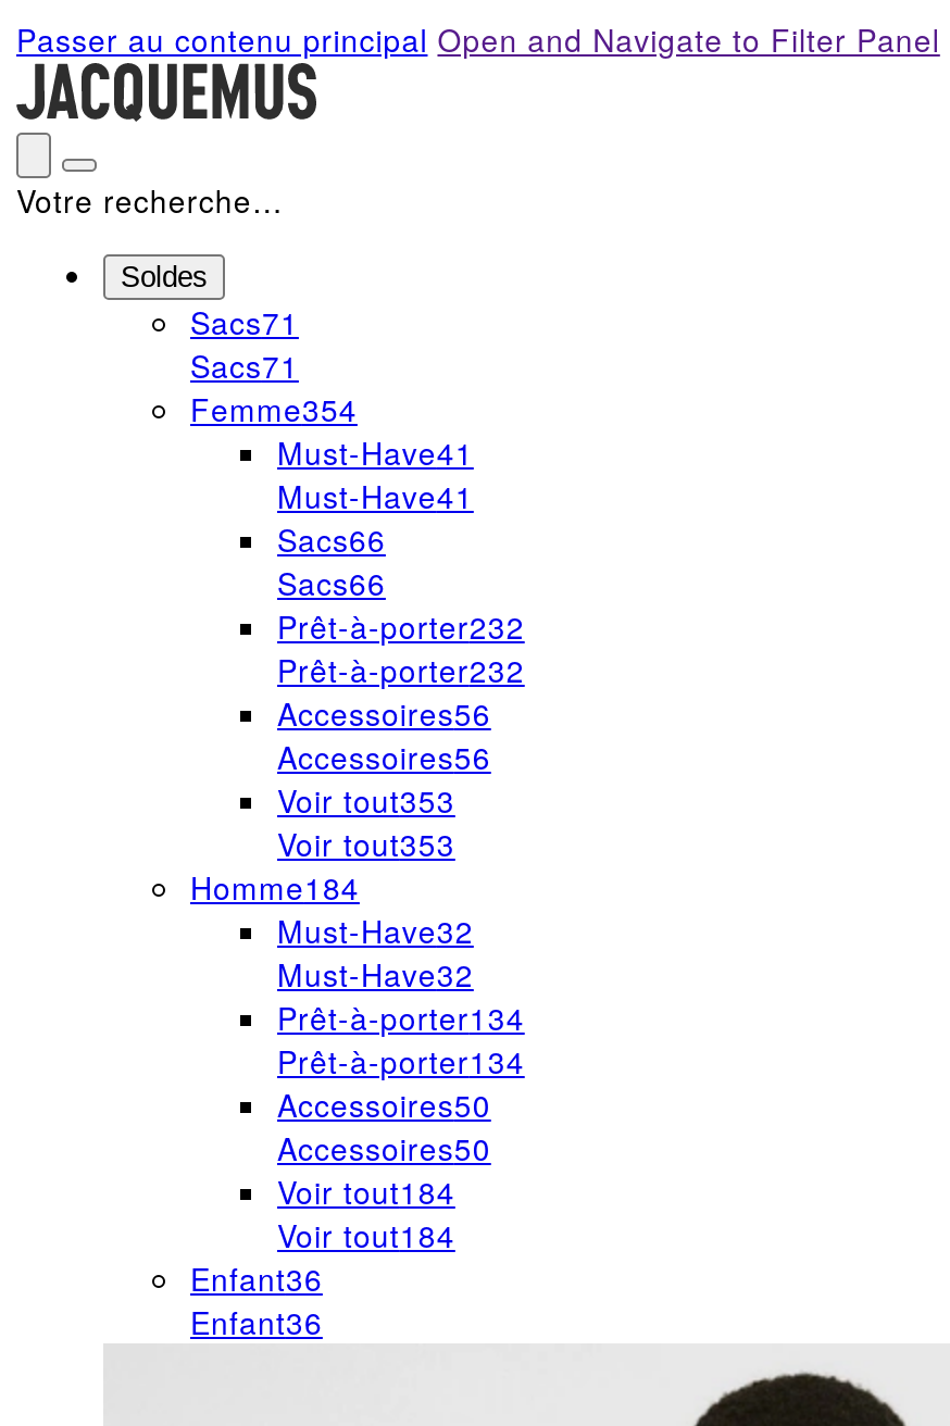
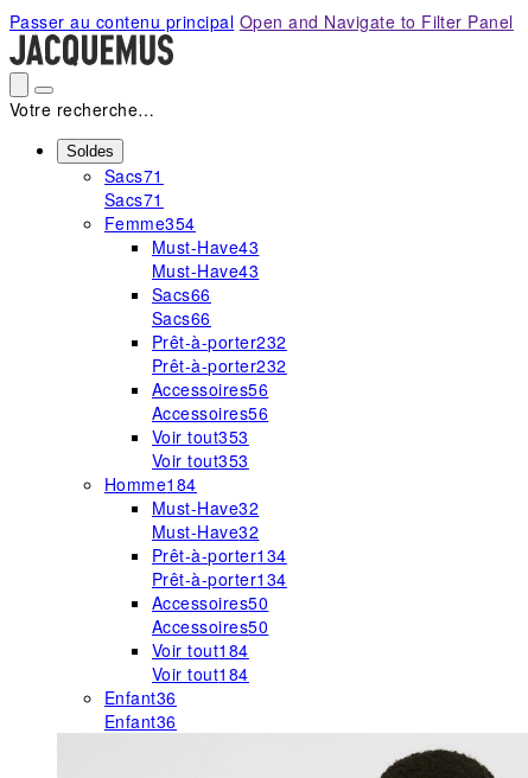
[277,430,474,474] Must-Have41 -> [152,235,259,259] Must-Have43
[277,474,474,517] Must-Have41 -> [152,259,259,282] Must-Have43

